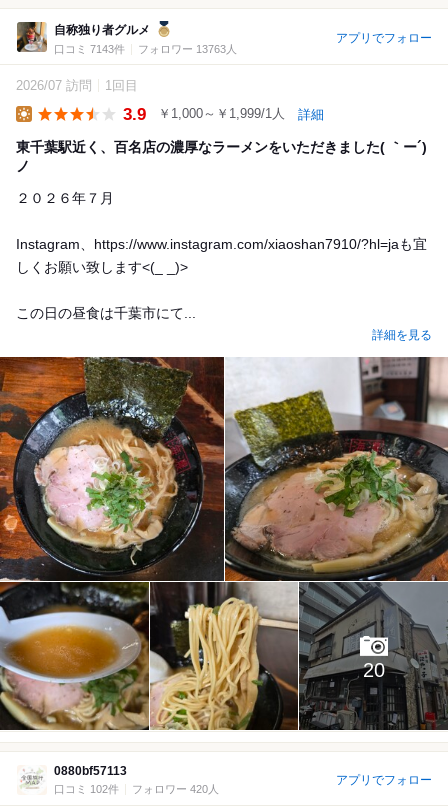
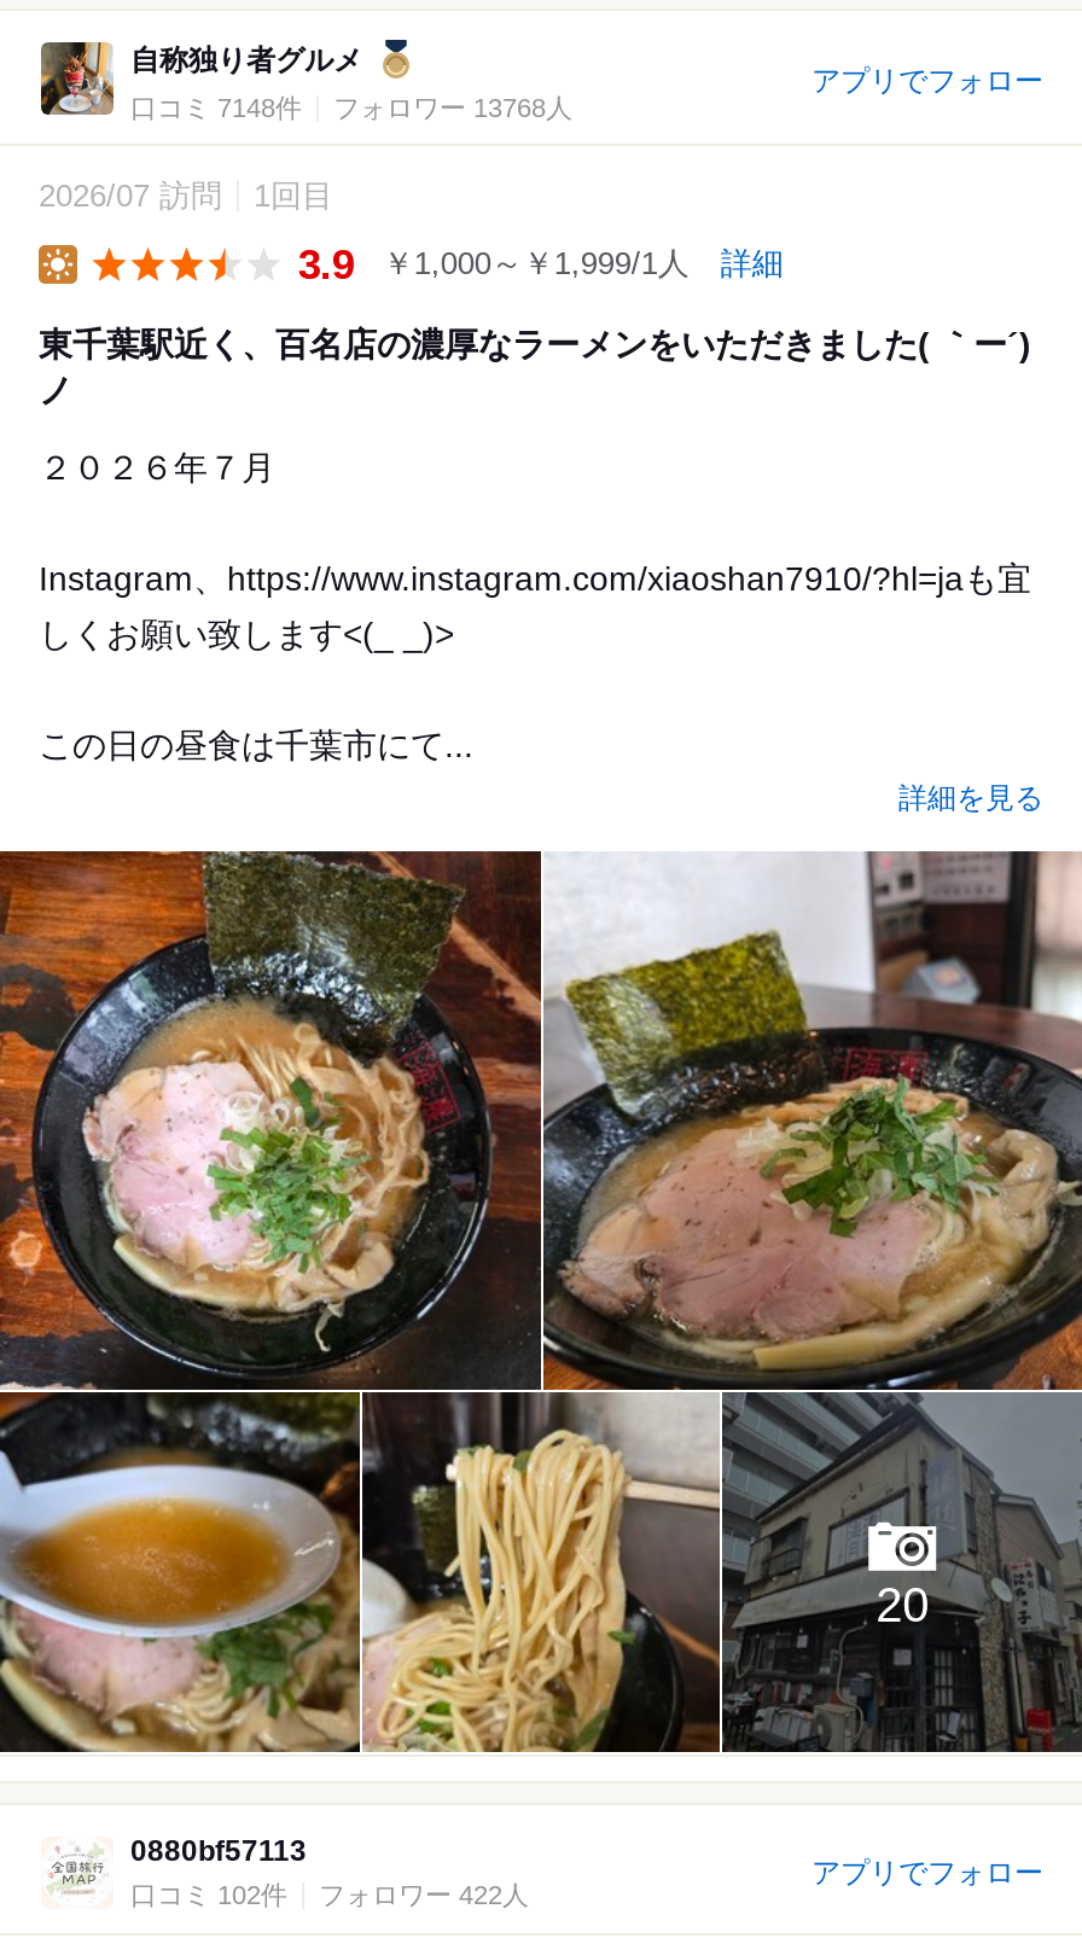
[54,43,125,55] 口コミ 7143件 -> [130,92,302,121] 口コミ 7148件
[138,43,237,55] フォロワー 13763人 -> [333,92,572,121] フォロワー 13768人
[132,783,219,795] フォロワー 420人 -> [319,1880,529,1909] フォロワー 422人

